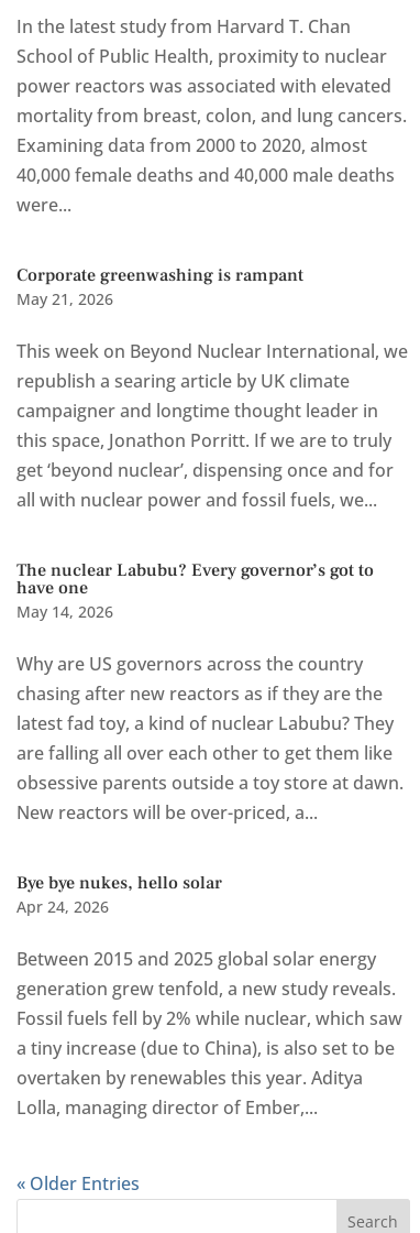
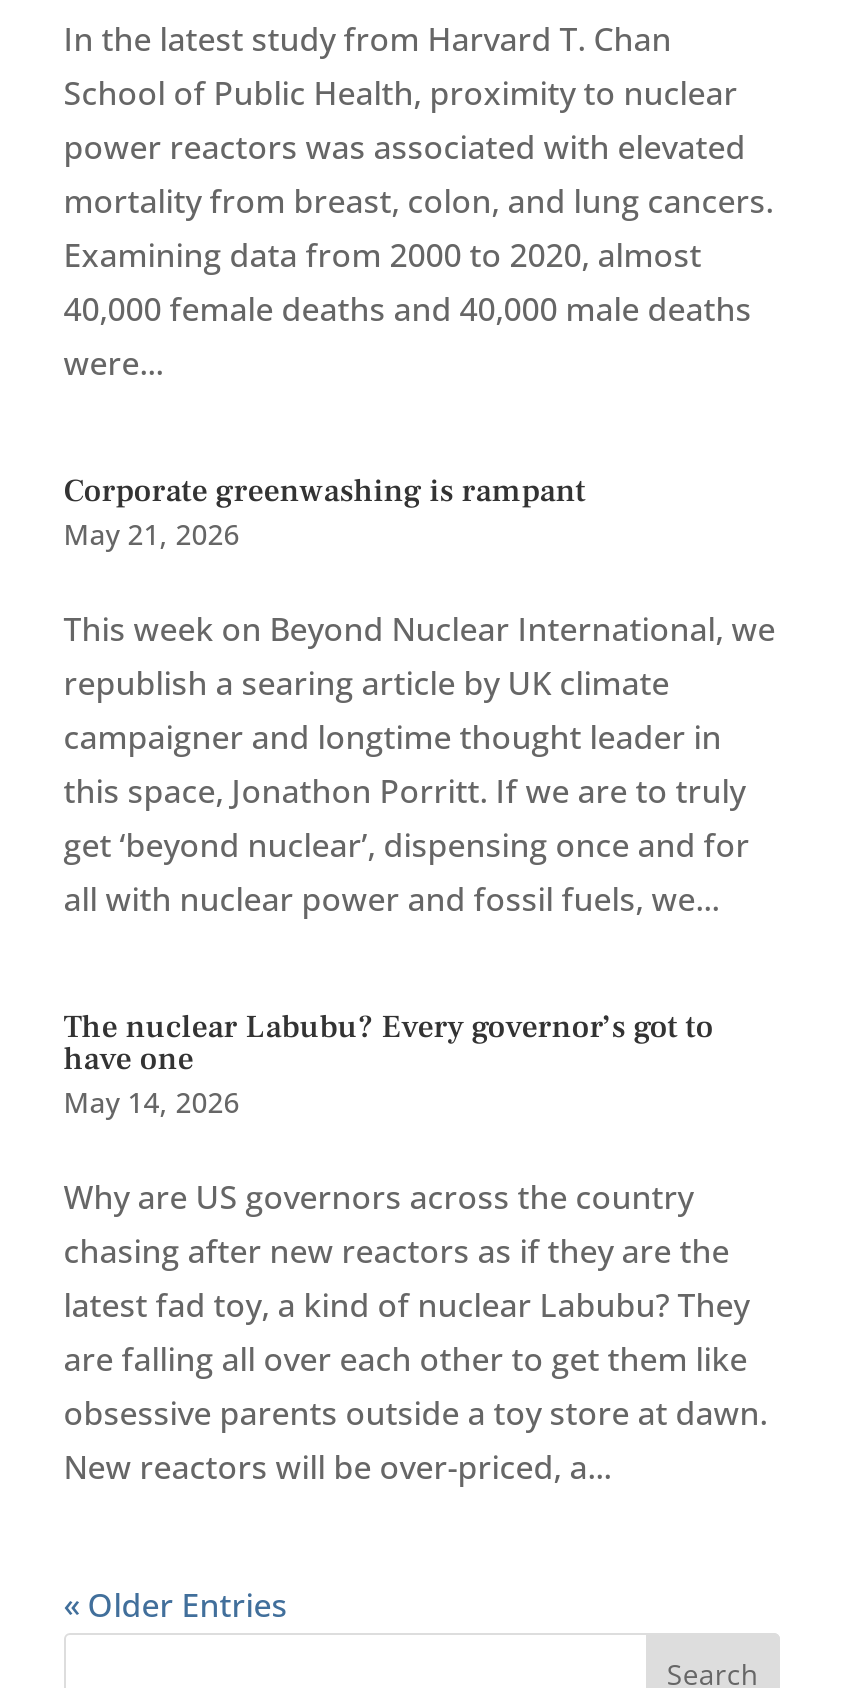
[16,872,402,1120] Bye bye nukes, hello solar | Apr 24, 2026 | Between 2015 and 2025 global solar energy | generation grew tenfold, a new study reveals. | Fossil fuels fell by 2% while nuclear, which saw | a tiny increase (due to China), is also set to be | overtaken by renewables this year. Aditya | Lolla, managing director of Ember,... -> none

